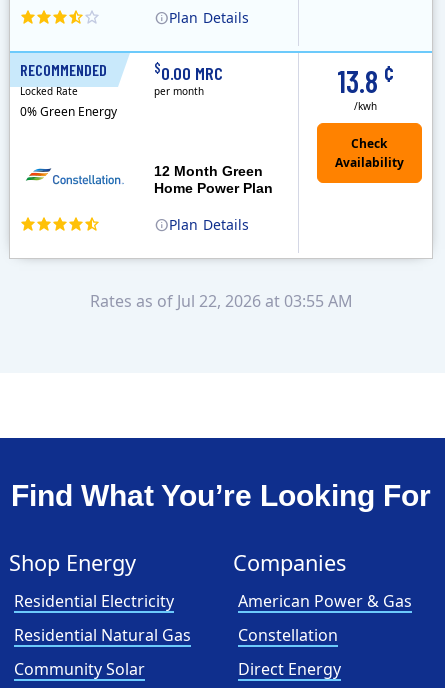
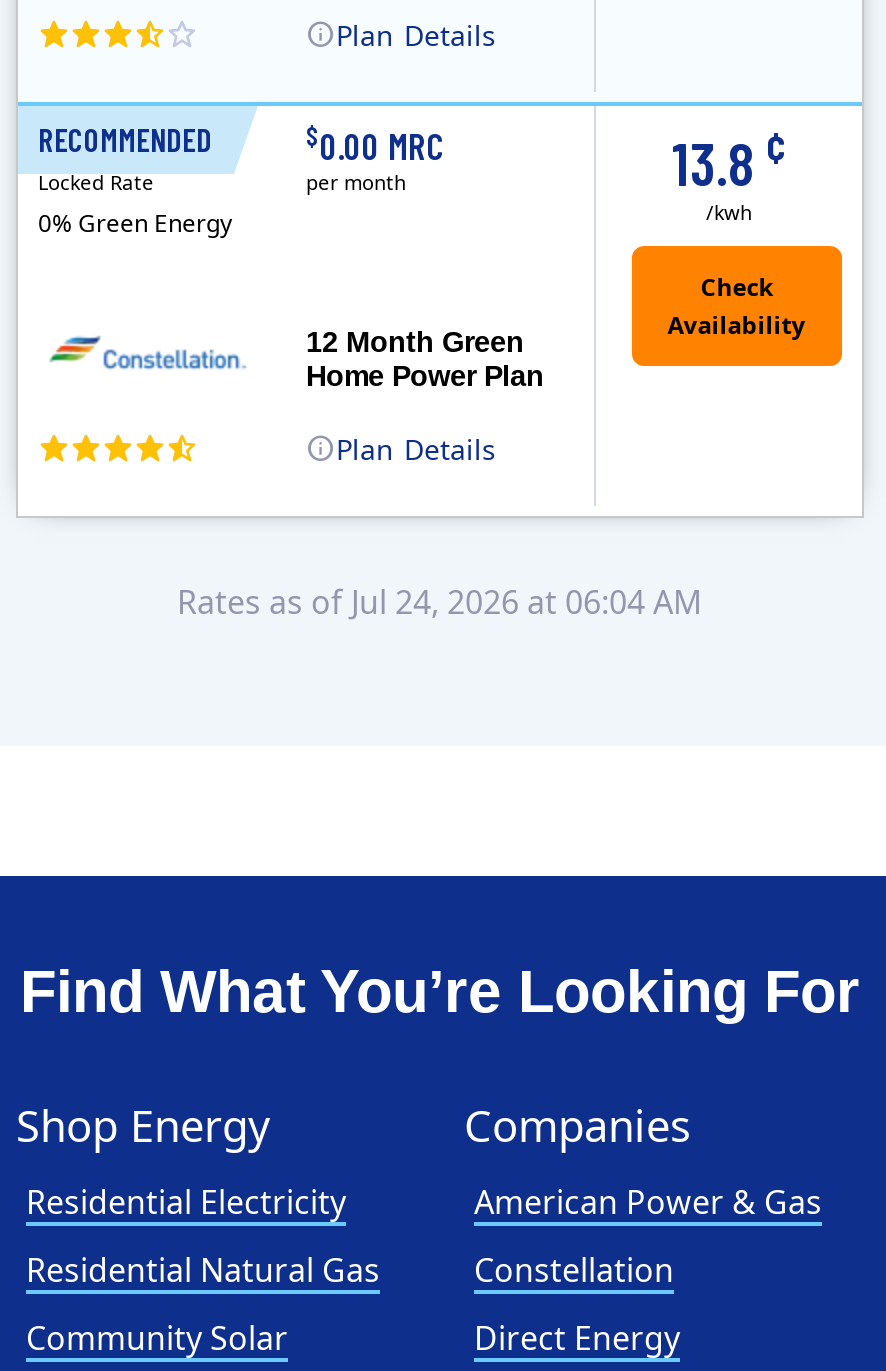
[89,290,352,312] Rates as of Jul 22, 2026 at 03:55 AM -> [177,580,703,624] Rates as of Jul 24, 2026 at 06:04 AM

